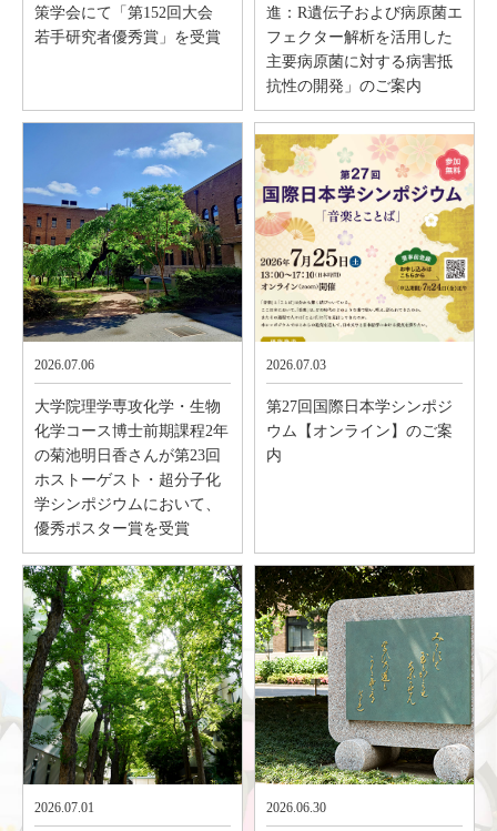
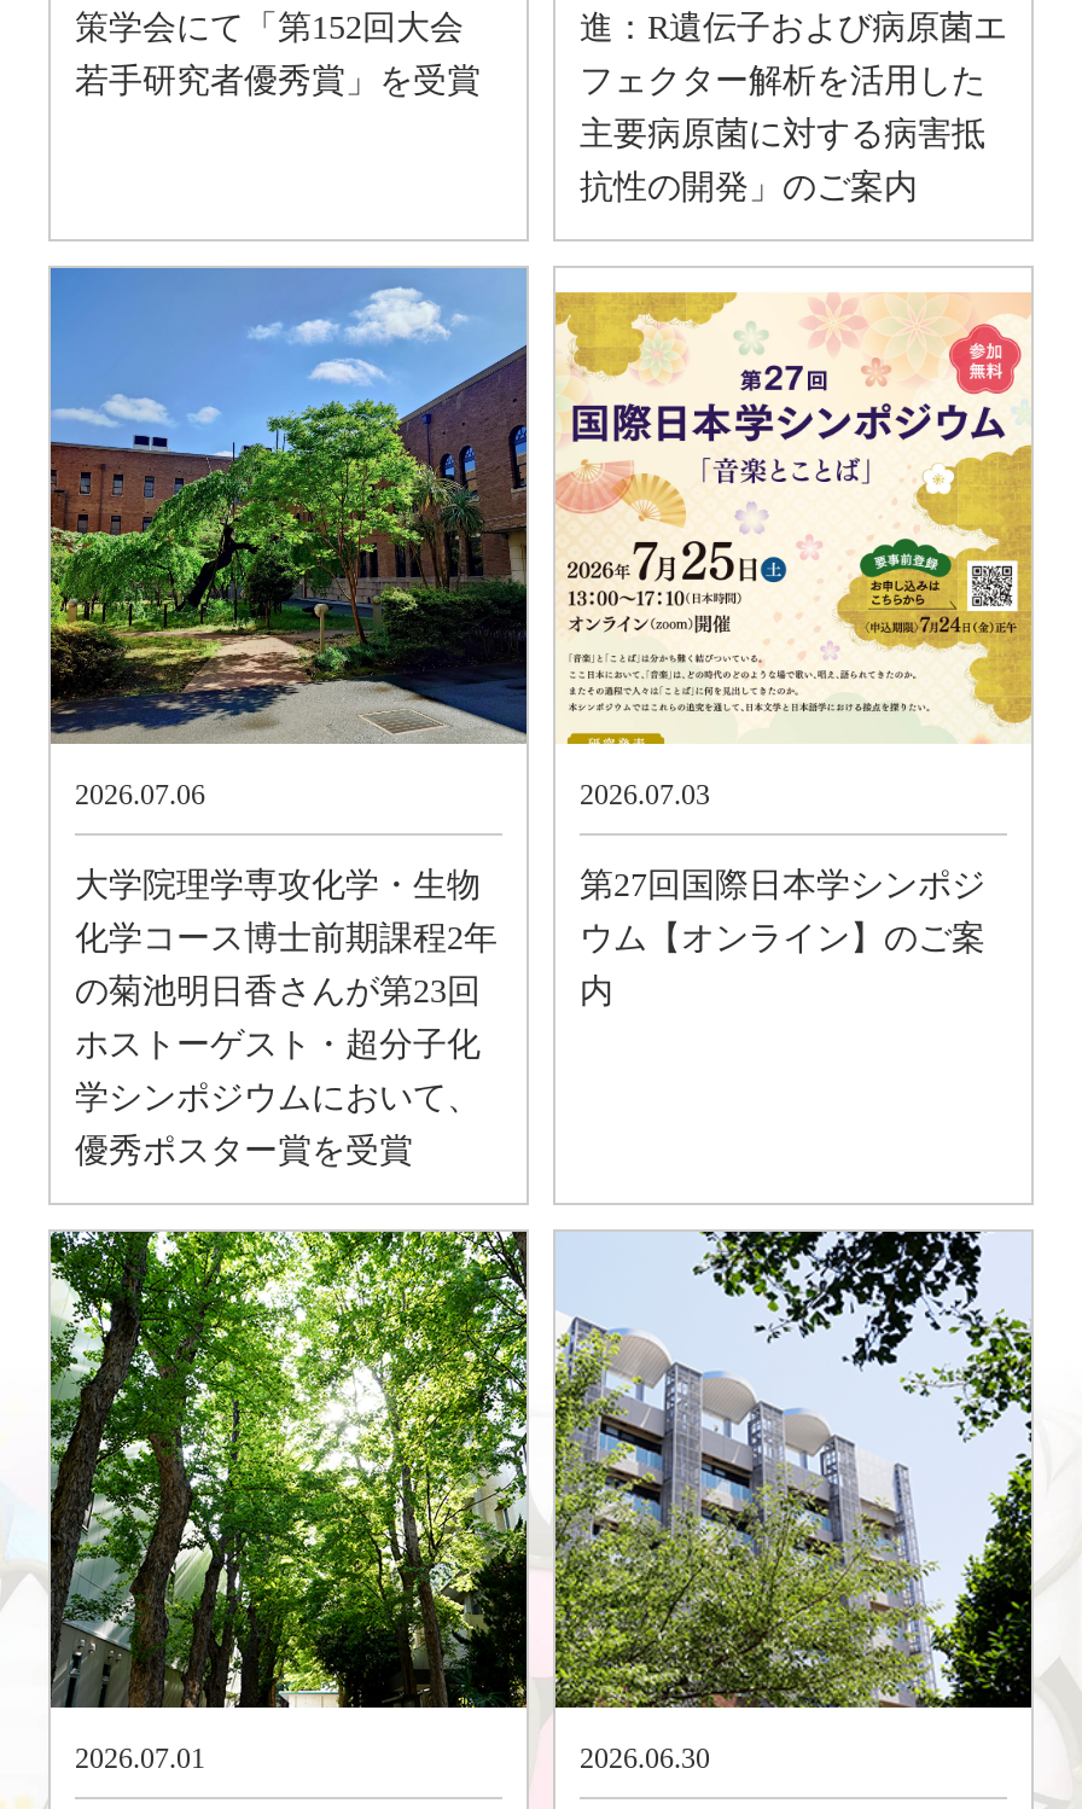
[254,565,475,786] [image] -> [553,1229,1034,1710] [image]

